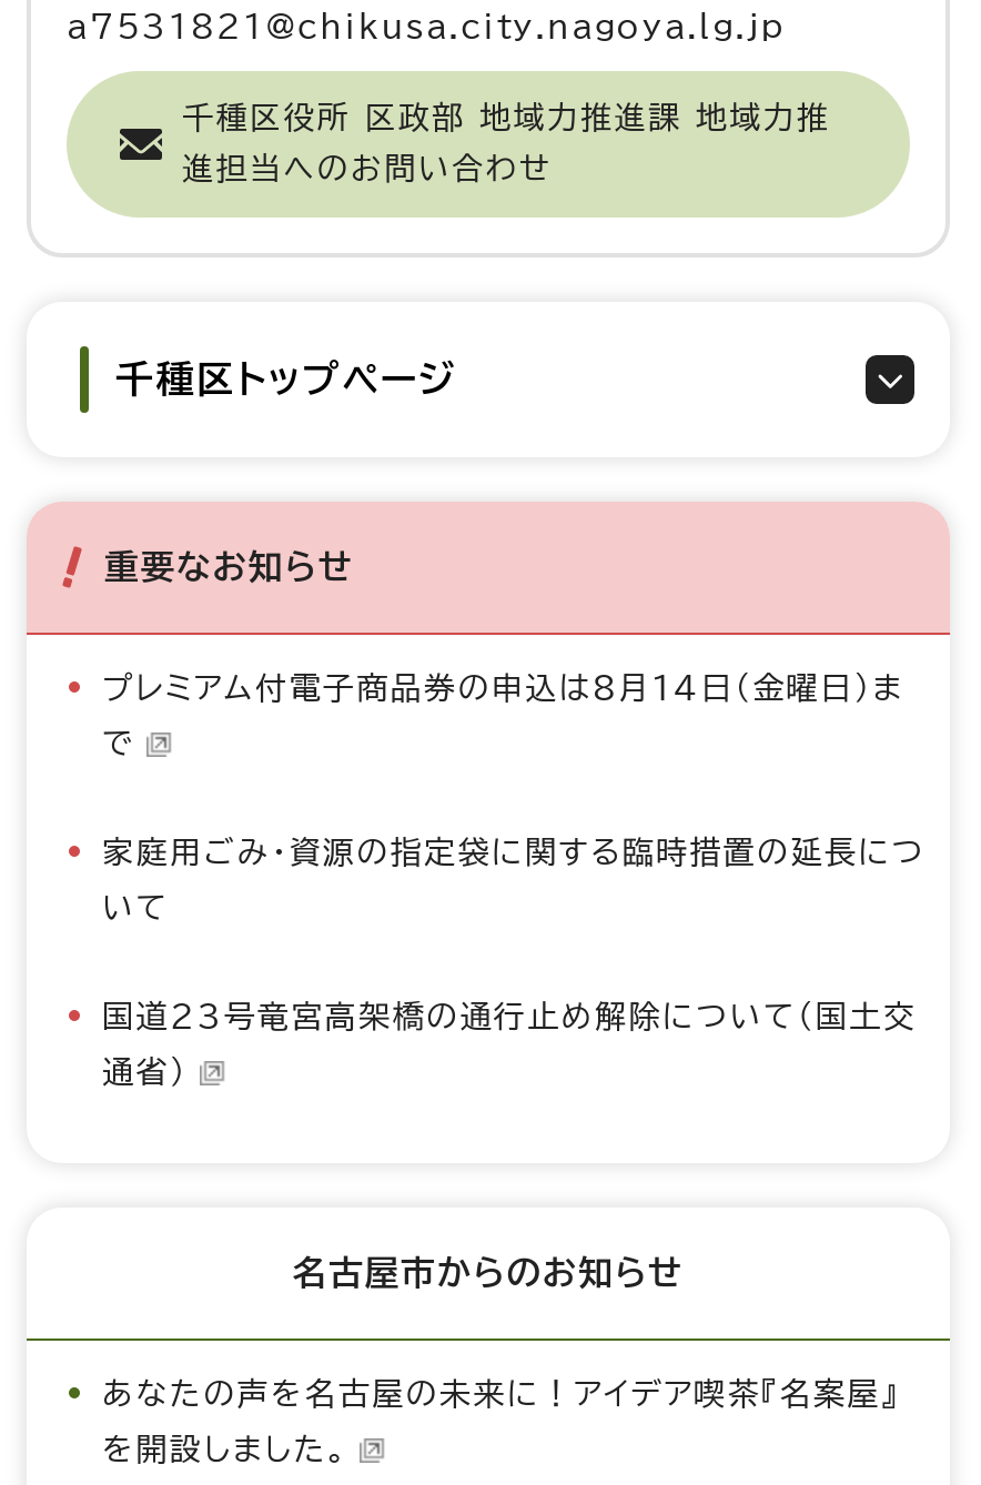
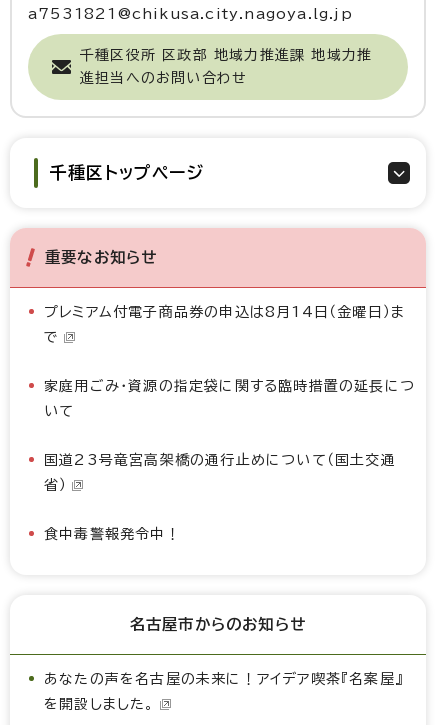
[102,1000,917,1087] 国道23号竜宮高架橋の通行止め解除について（国土交 | 通省） -> [44,453,396,541] 国道23号竜宮高架橋の通行止めについて（国土交通 | 省） | 食中毒警報発令中！

